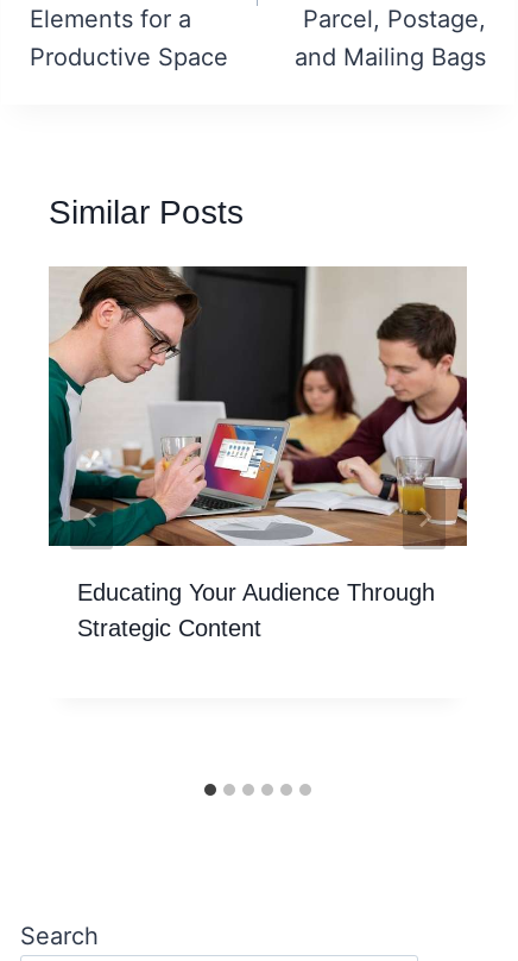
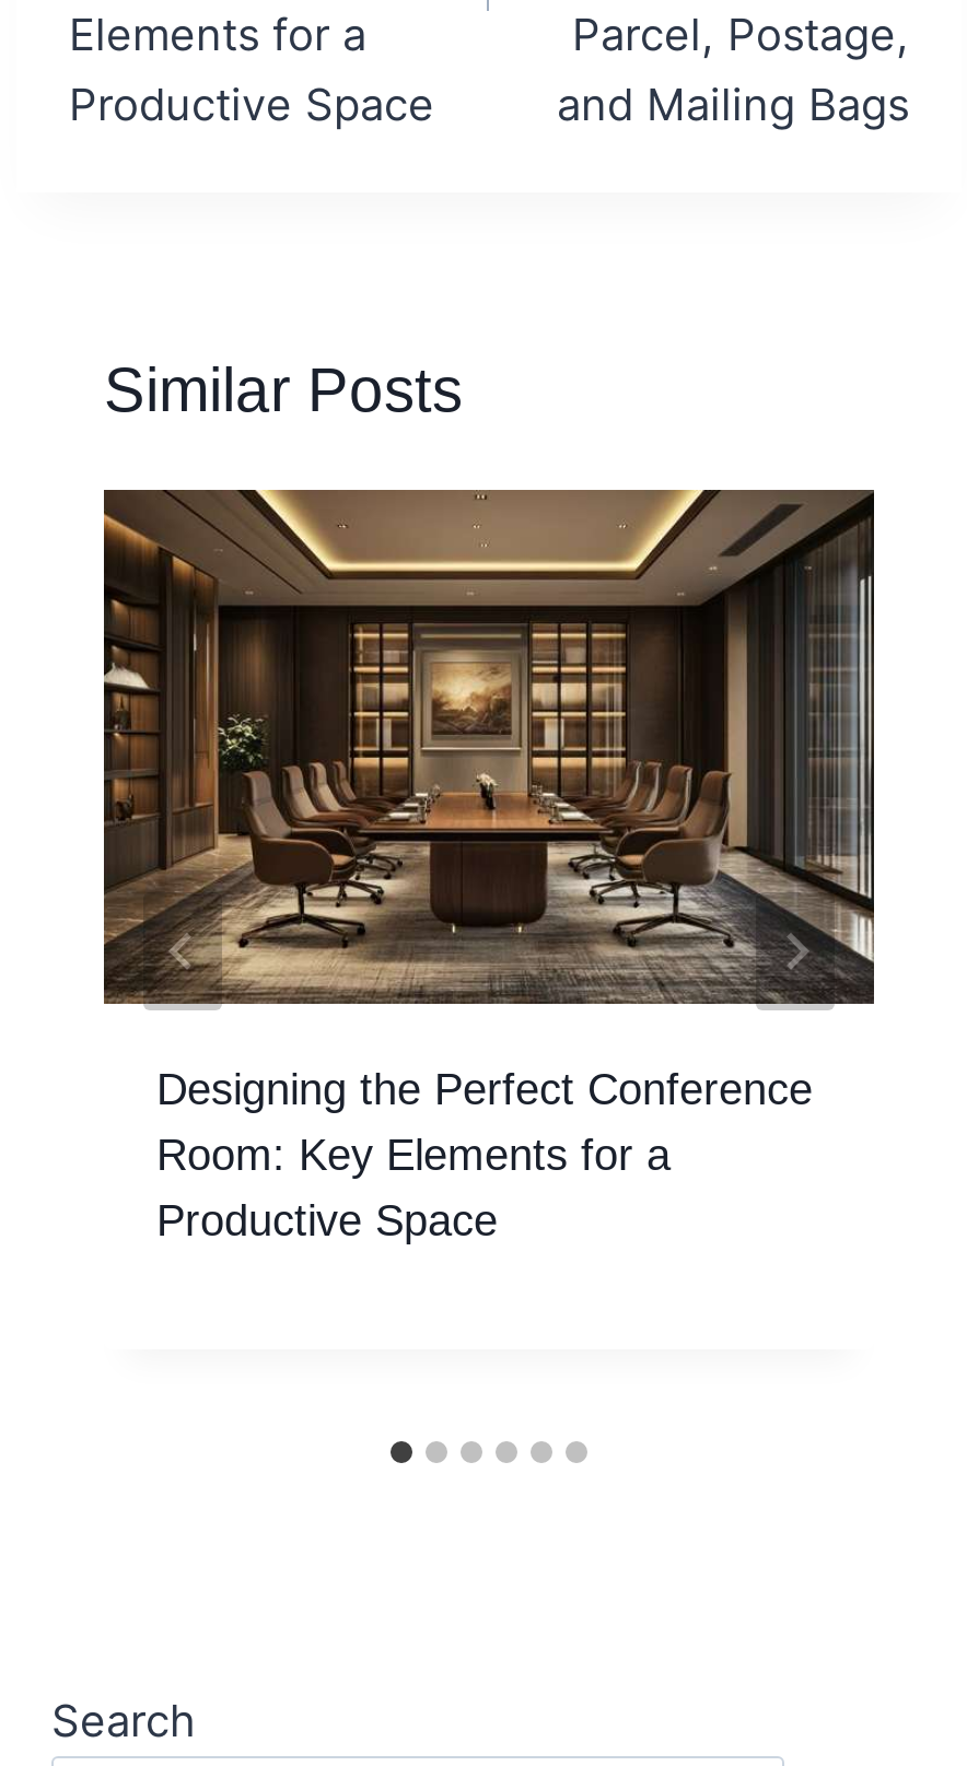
[48,265,468,641] [image] | Educating Your Audience Through | Strategic Content -> [102,488,876,1244] [image] | Designing the Perfect Conference | Room: Key Elements for a | Productive Space

